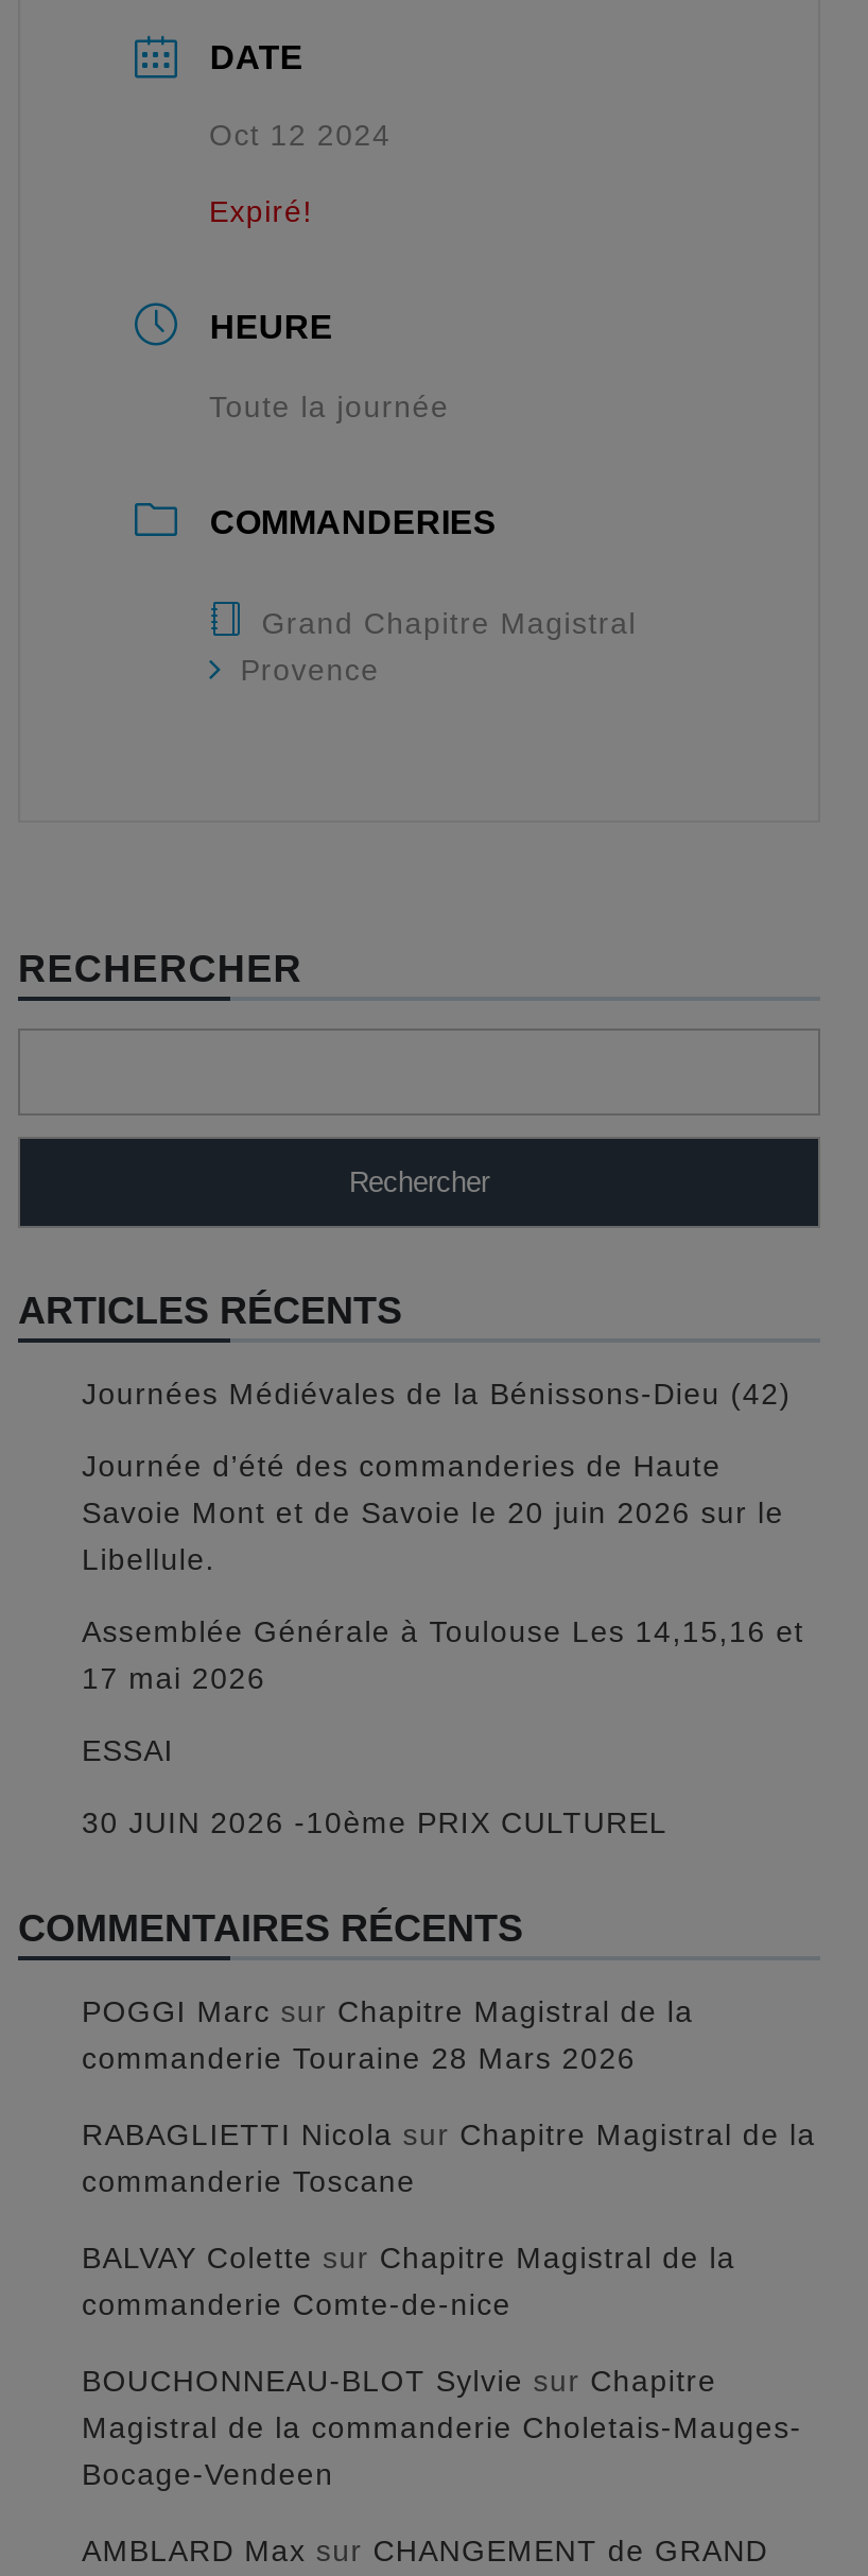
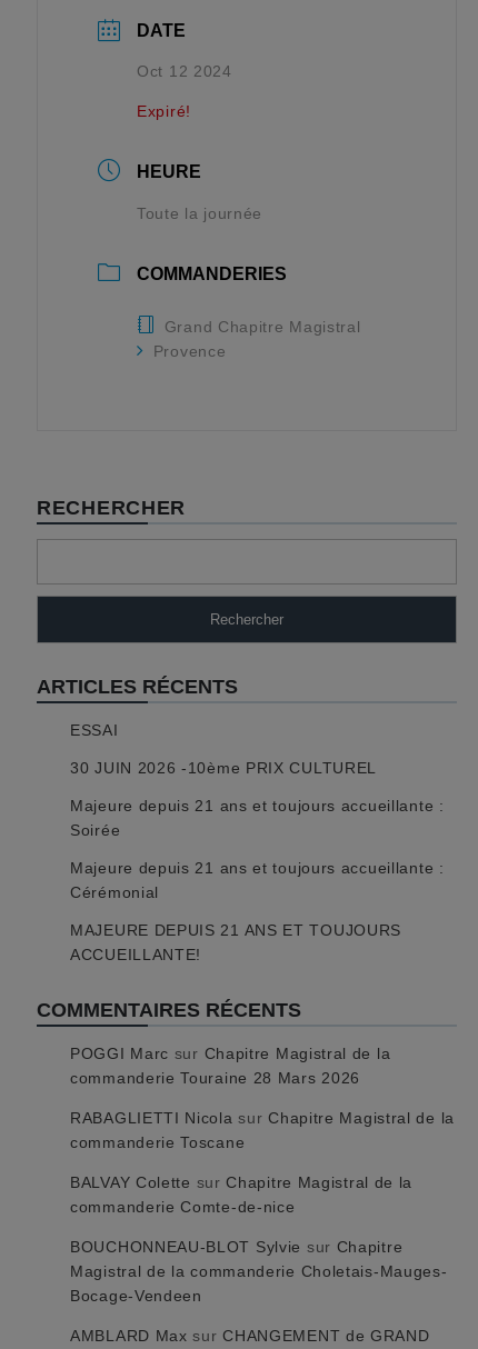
[82,1376,804,1694] Journées Médiévales de la Bénissons-Dieu (42) | Journée d’été des commanderies de Haute | Savoie Mont et de Savoie le 20 juin 2026 sur le | Libellule. | Assemblée Générale à Toulouse Les 14,15,16 et | 17 mai 2026 -> none
moved [82,1733,668,1839] -> [70,721,377,776]: ESSAI | 30 JUIN 2026 -10ème PRIX CULTUREL
none -> [70,796,444,963] Majeure depuis 21 ans et toujours accueillante : | Soirée | Majeure depuis 21 ans et toujours accueillante : | Cérémonial | MAJEURE DEPUIS 21 ANS ET TOUJOURS | ACCUEILLANTE!

